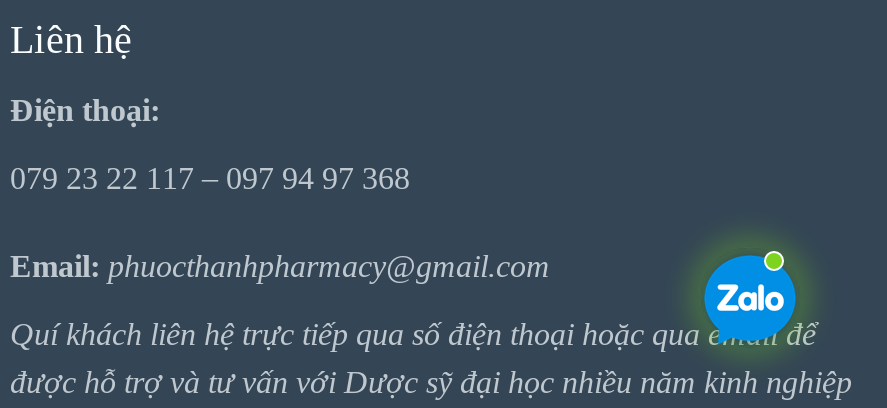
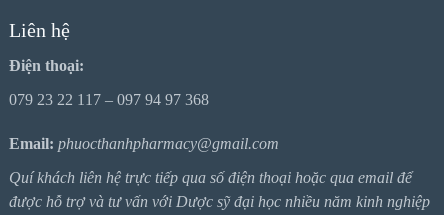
[690,236,810,312] [image] -> none

